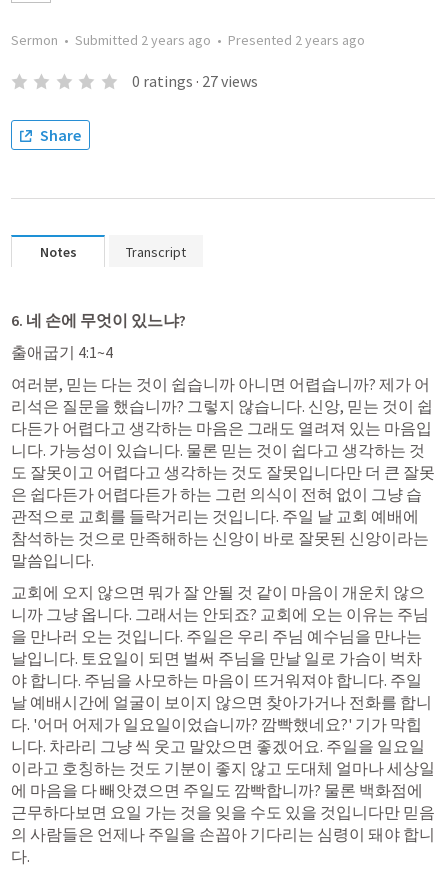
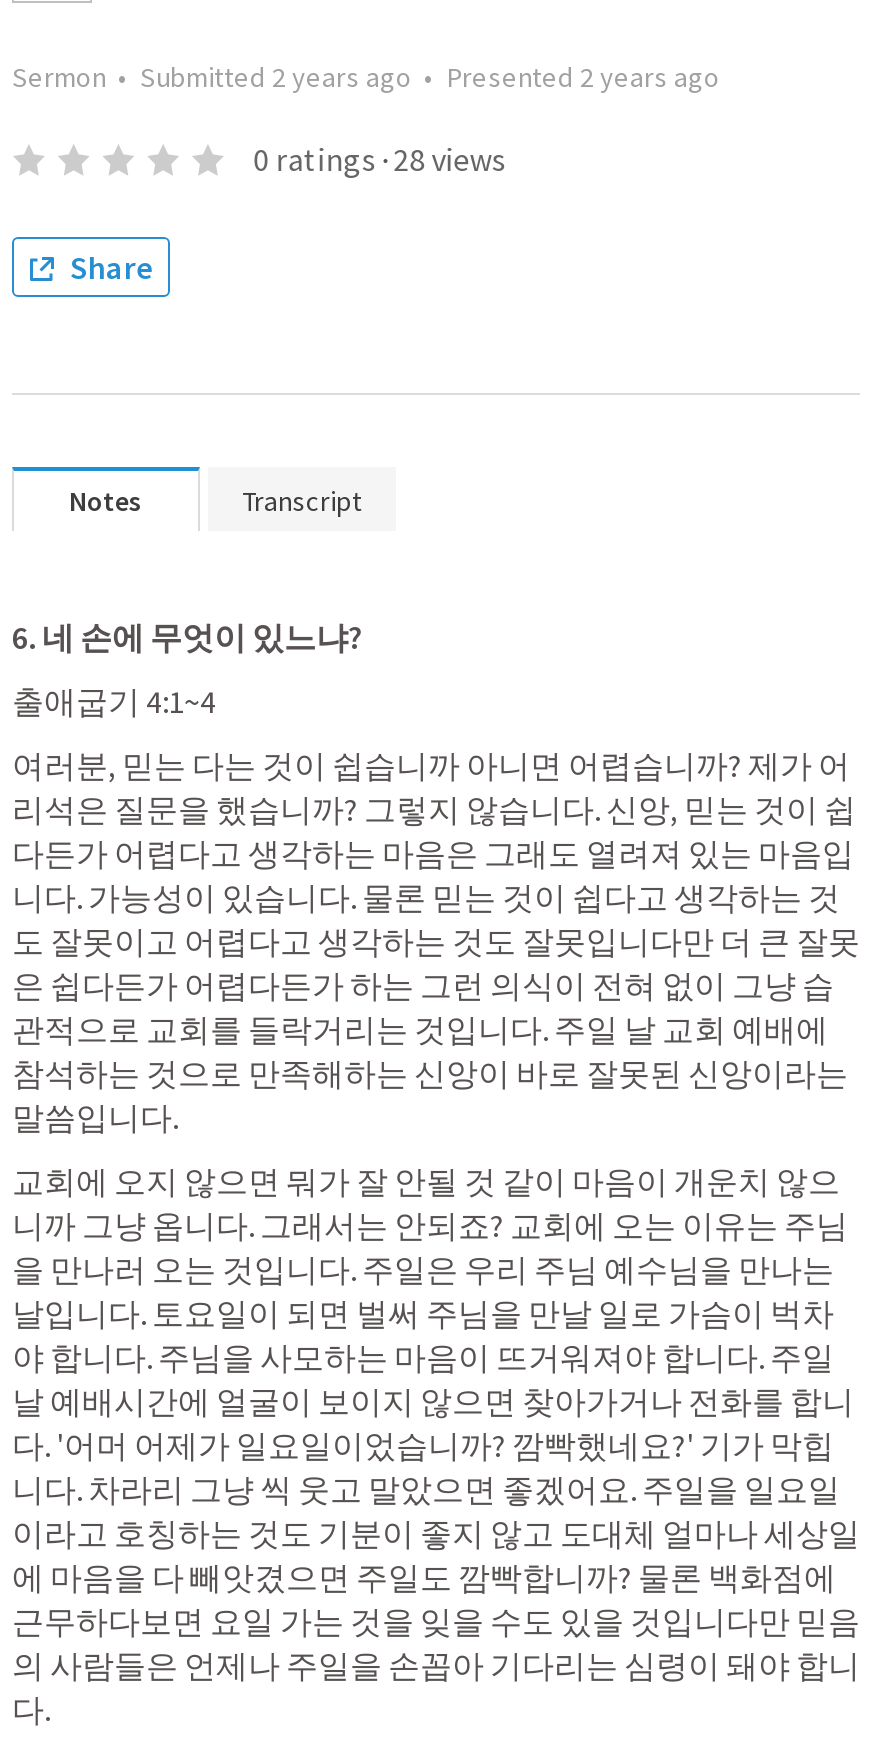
[132,71,258,91] 0 ratings · 27 views -> [253,139,505,179] 0 ratings · 28 views

